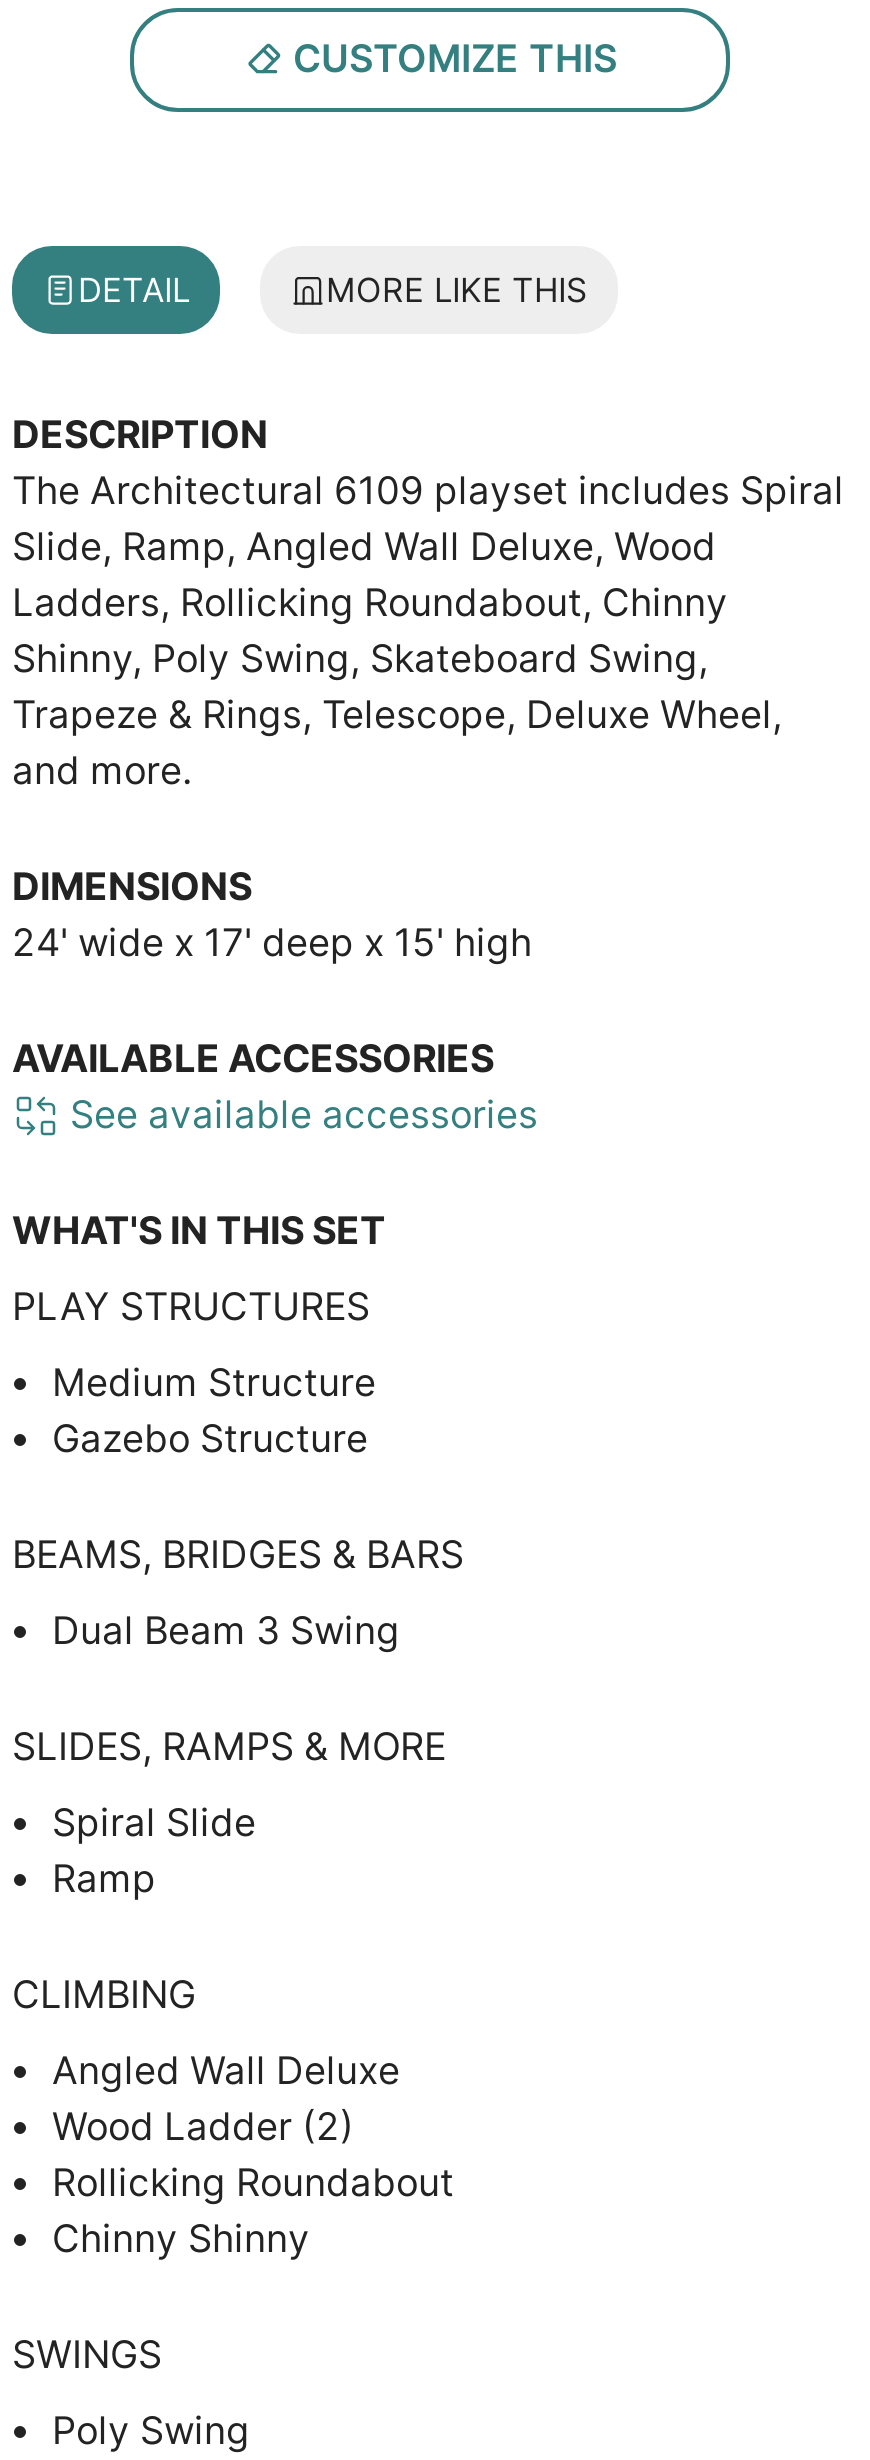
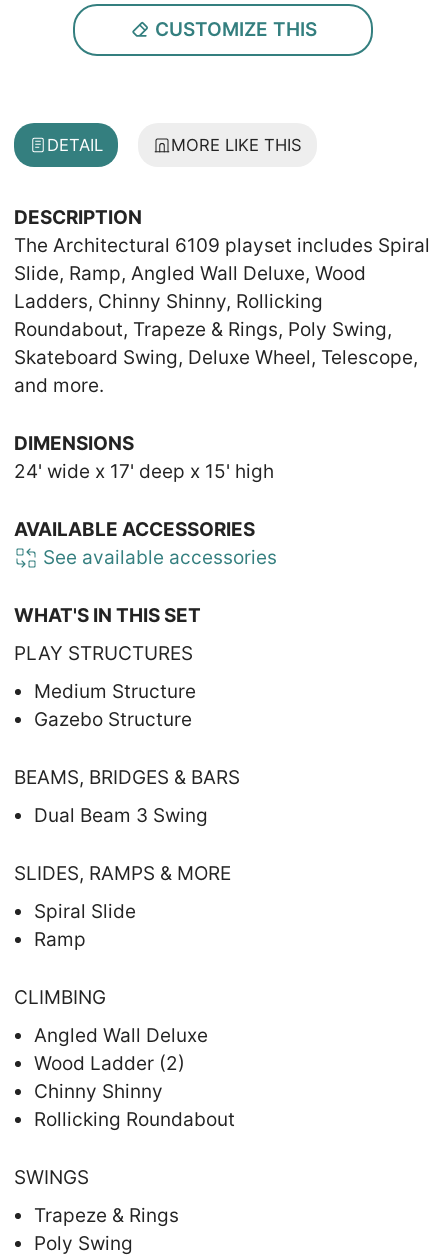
[12,579,782,737] Ladders, Rollicking Roundabout, Chinny | Shinny, Poly Swing, Skateboard Swing, | Trapeze & Rings, Telescope, Deluxe Wheel, -> [14,290,418,369] Ladders, Chinny Shinny, Rollicking | Roundabout, Trapeze & Rings, Poly Swing, | Skateboard Swing, Deluxe Wheel, Telescope,
moved [52,2159,454,2205] -> [34,1108,235,1131]: Rollicking Roundabout
moved [52,2215,310,2261] -> [34,1080,163,1103]: Chinny Shinny
none -> [34,1204,179,1227] Trapeze & Rings

